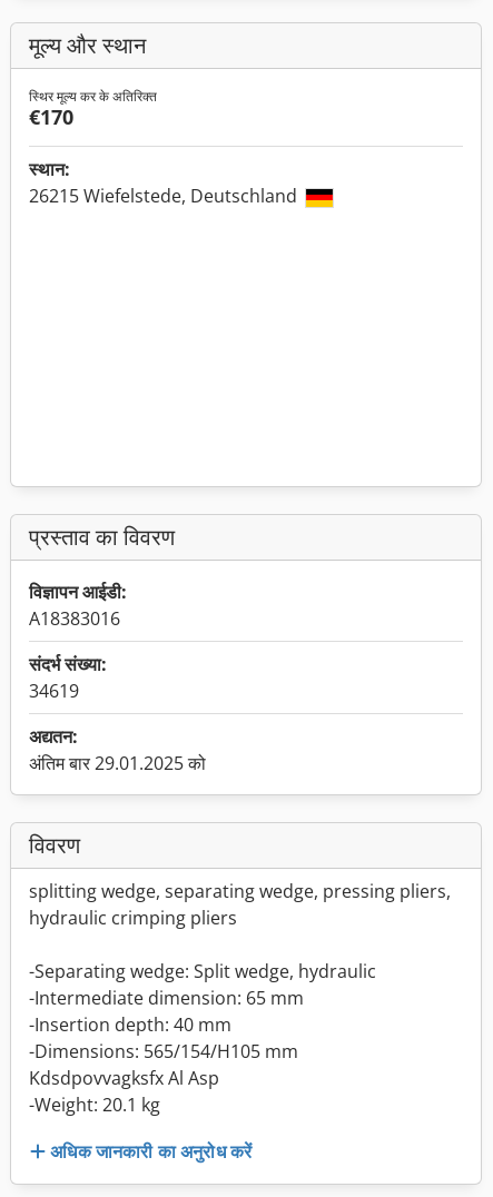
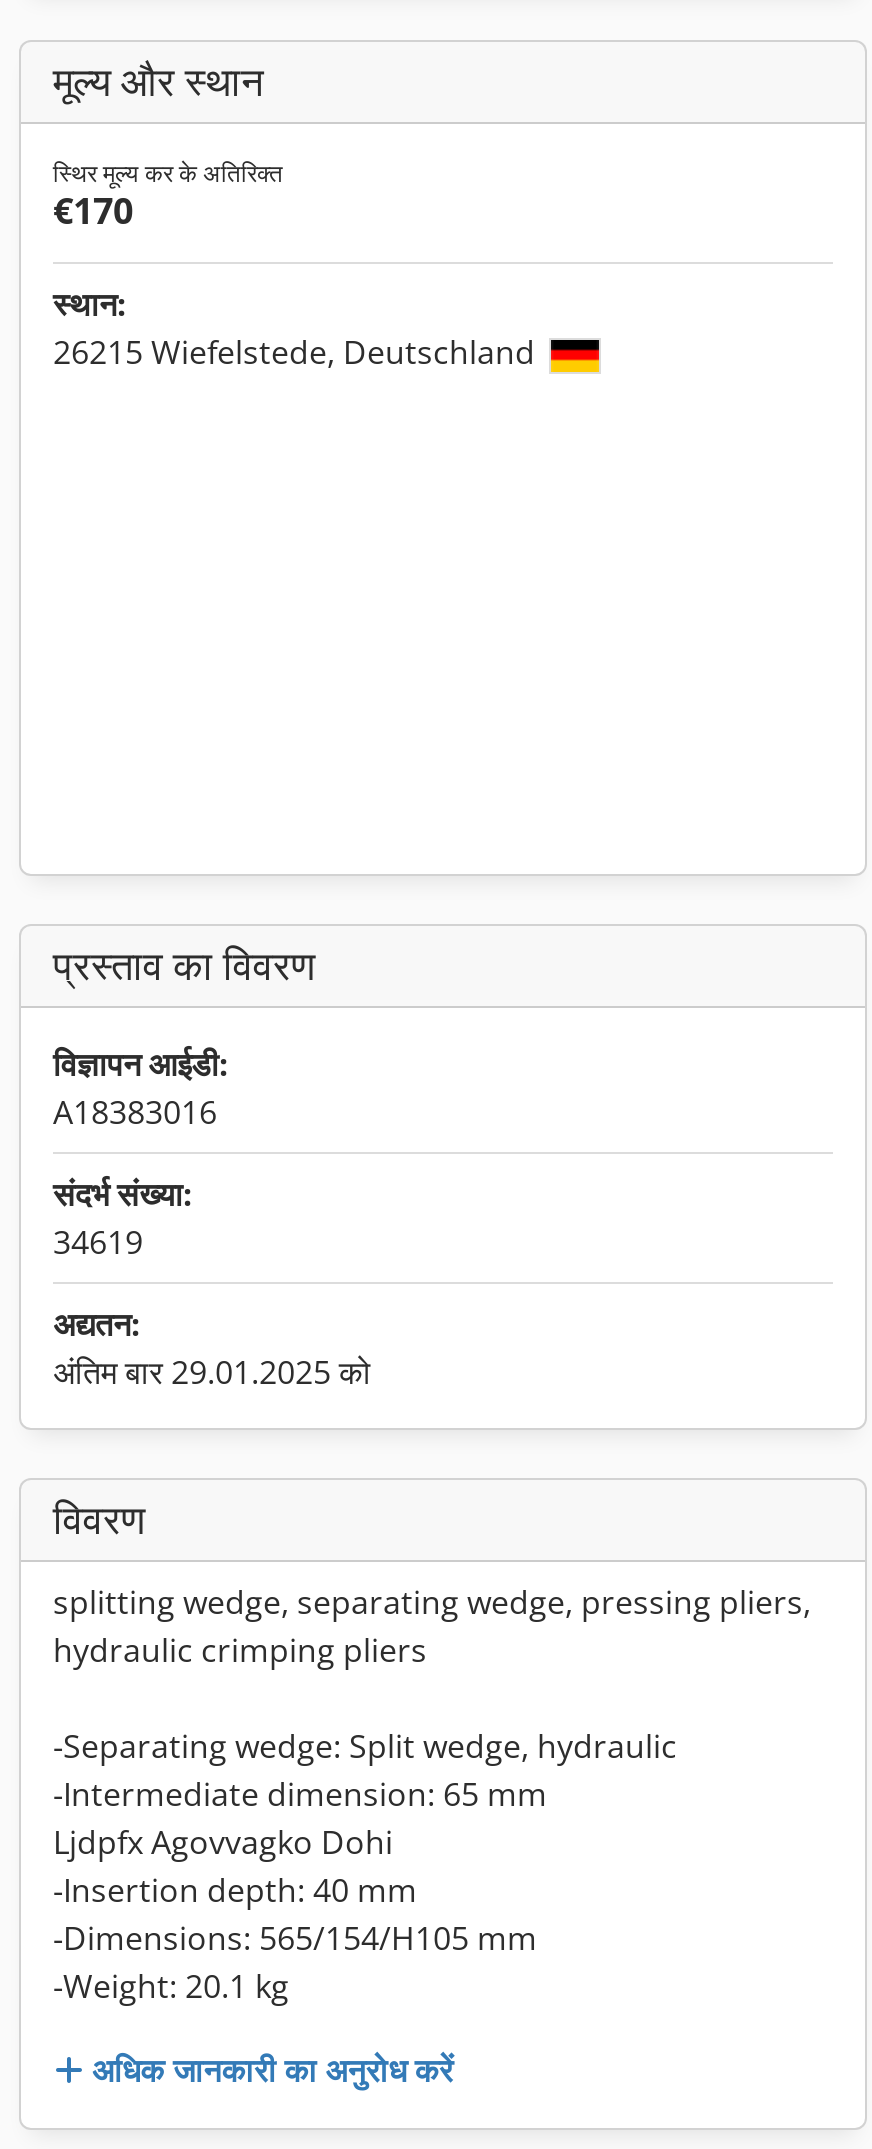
none -> [53,1820,393,1864] Ljdpfx Agovvagko Dohi
moved [29,1012,298,1064] -> [53,1868,537,1960]: -Insertion depth: 40 mm | -Dimensions: 565/154/H105 mm
[29,1066,219,1090] Kdsdpovvagksfx Al Asp -> none

